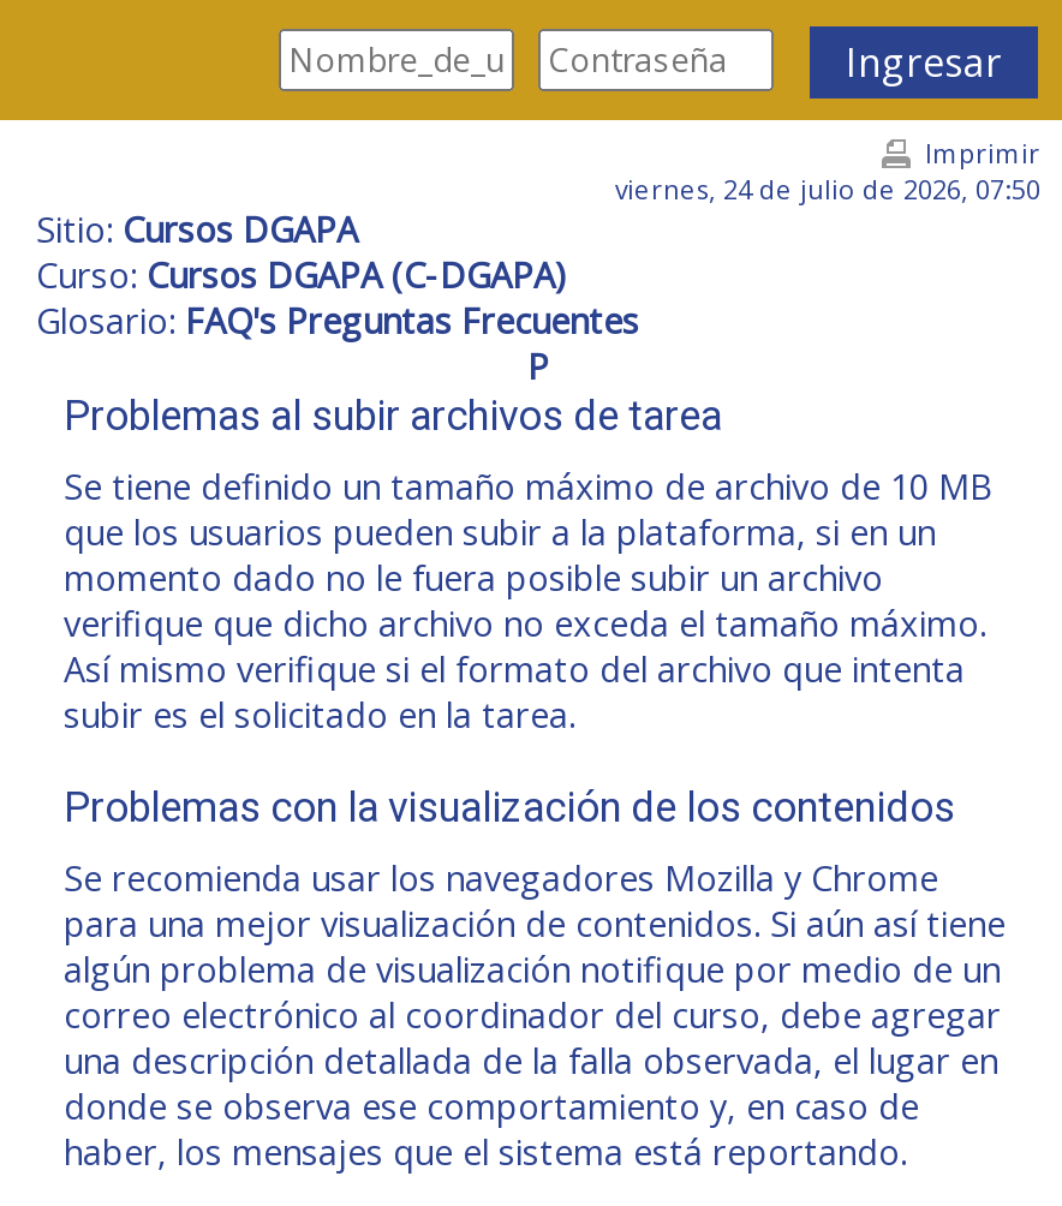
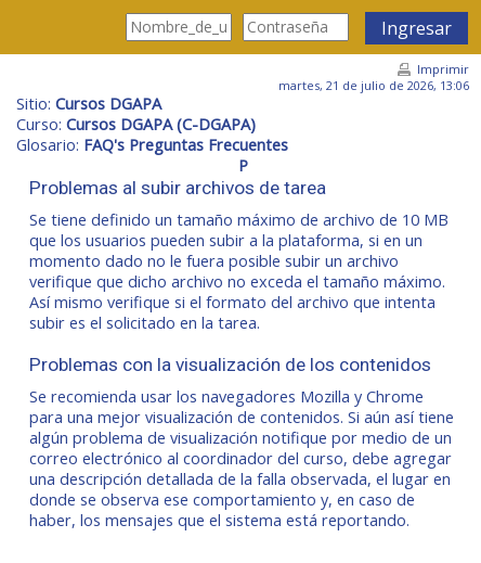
[615,171,1040,207] viernes, 24 de julio de 2026, 07:50 -> [278,77,469,93] martes, 21 de julio de 2026, 13:06

